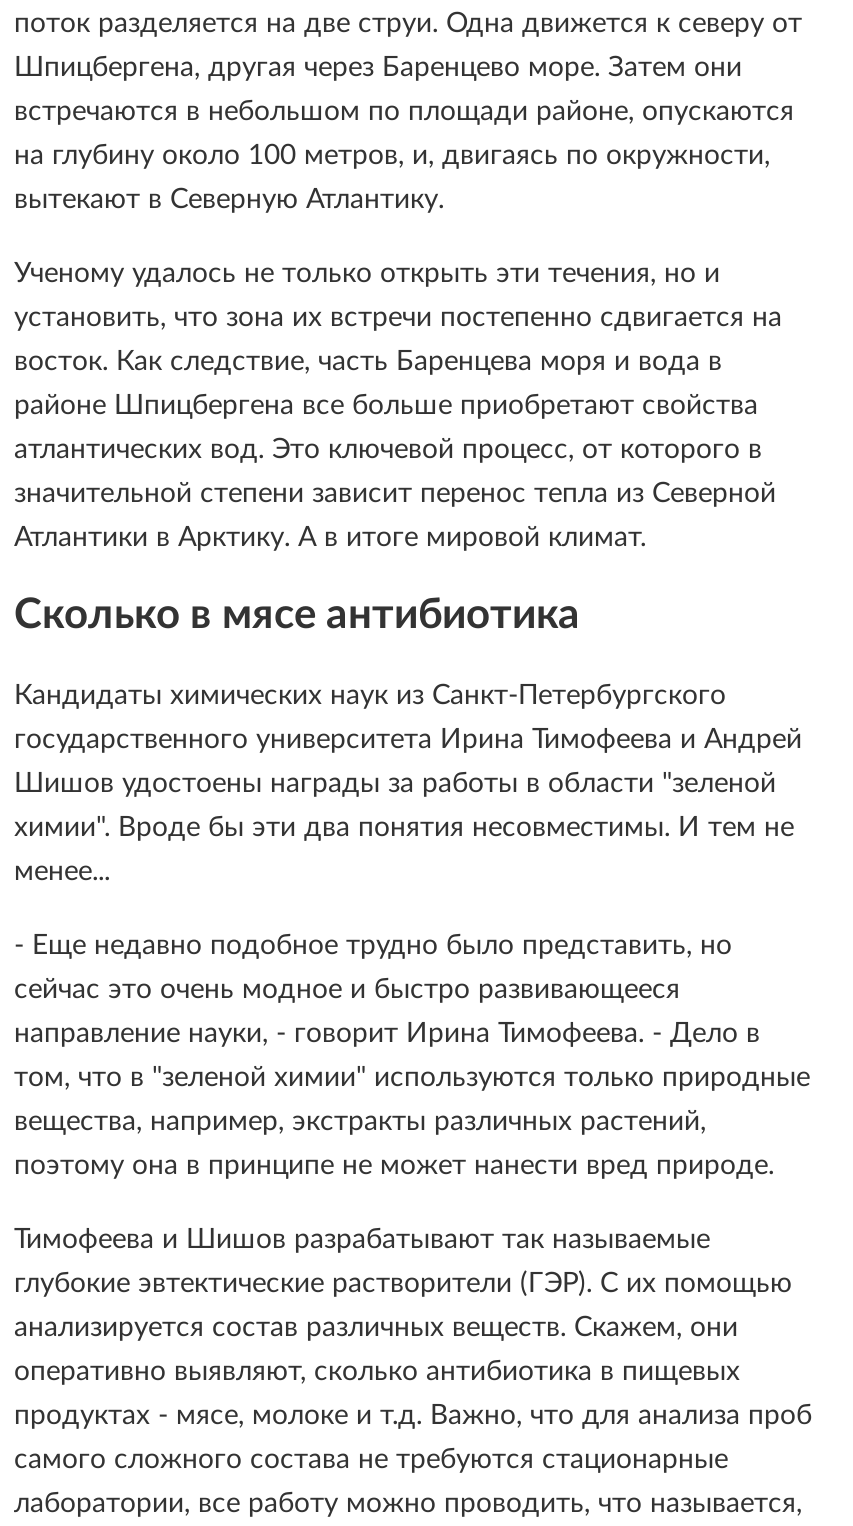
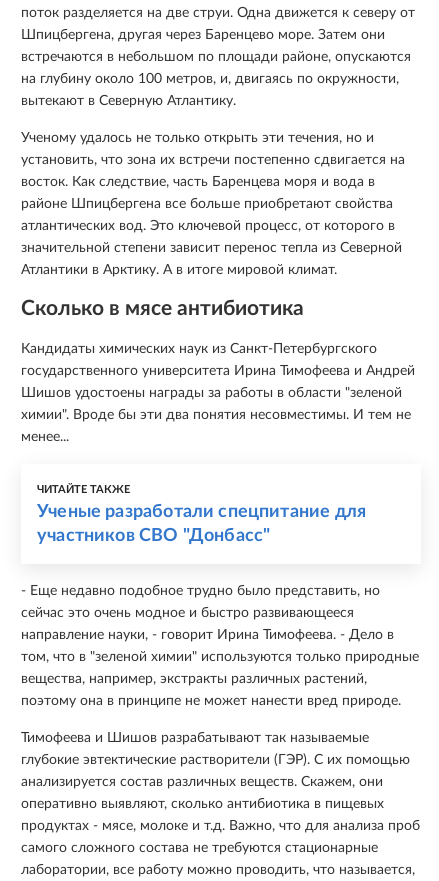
none -> [37,484,366,545] ЧИТАЙТЕ ТАКЖЕ | Ученые разработали спецпитание для | участников СВО "Донбасс"

